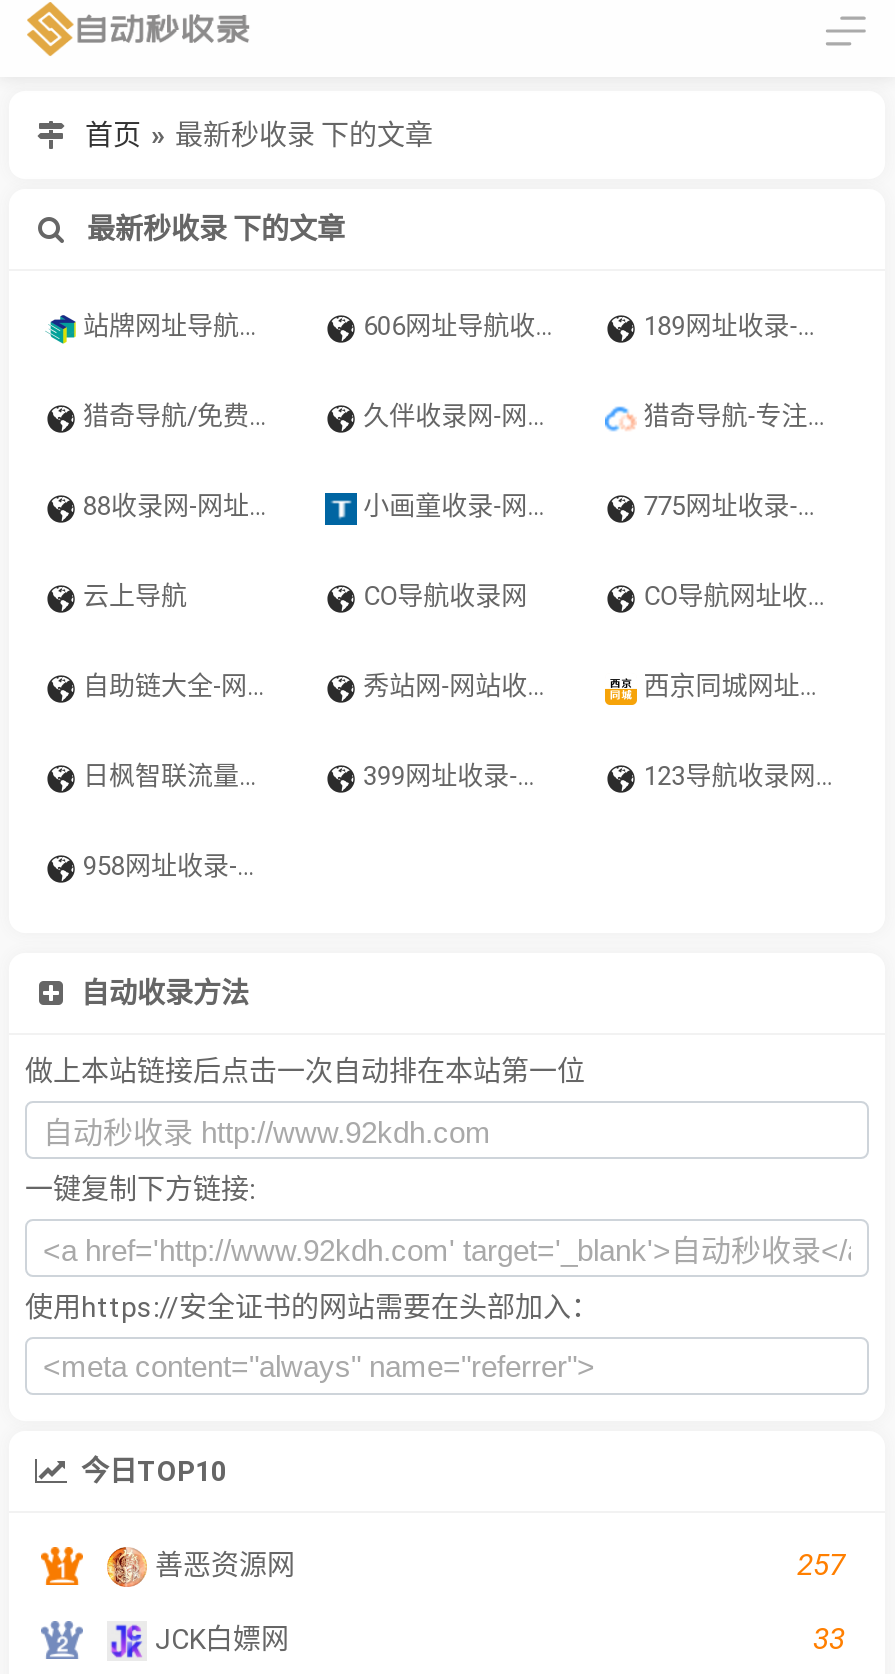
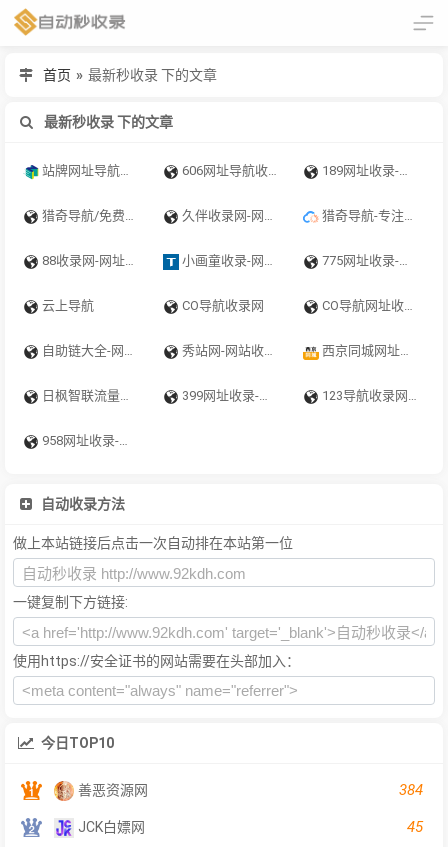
[797,1547,845,1583] 257 -> [399,781,423,799] 384
[813,1621,845,1657] 33 -> [407,818,423,836] 45

